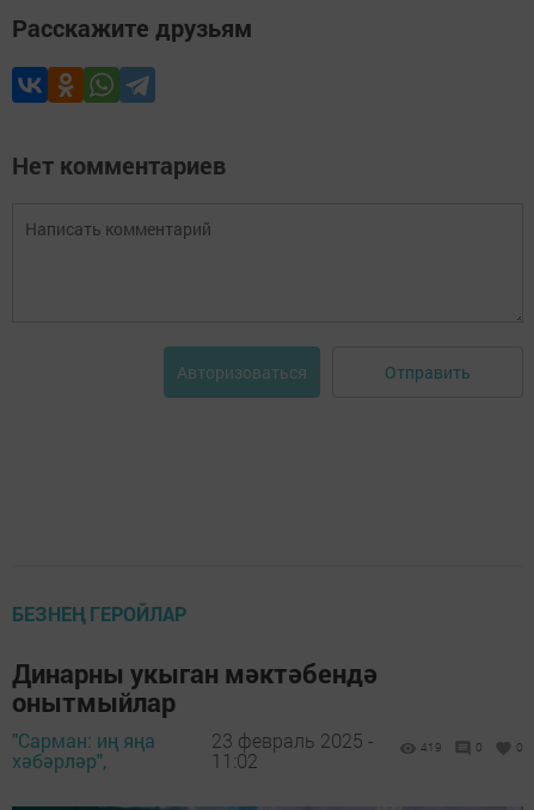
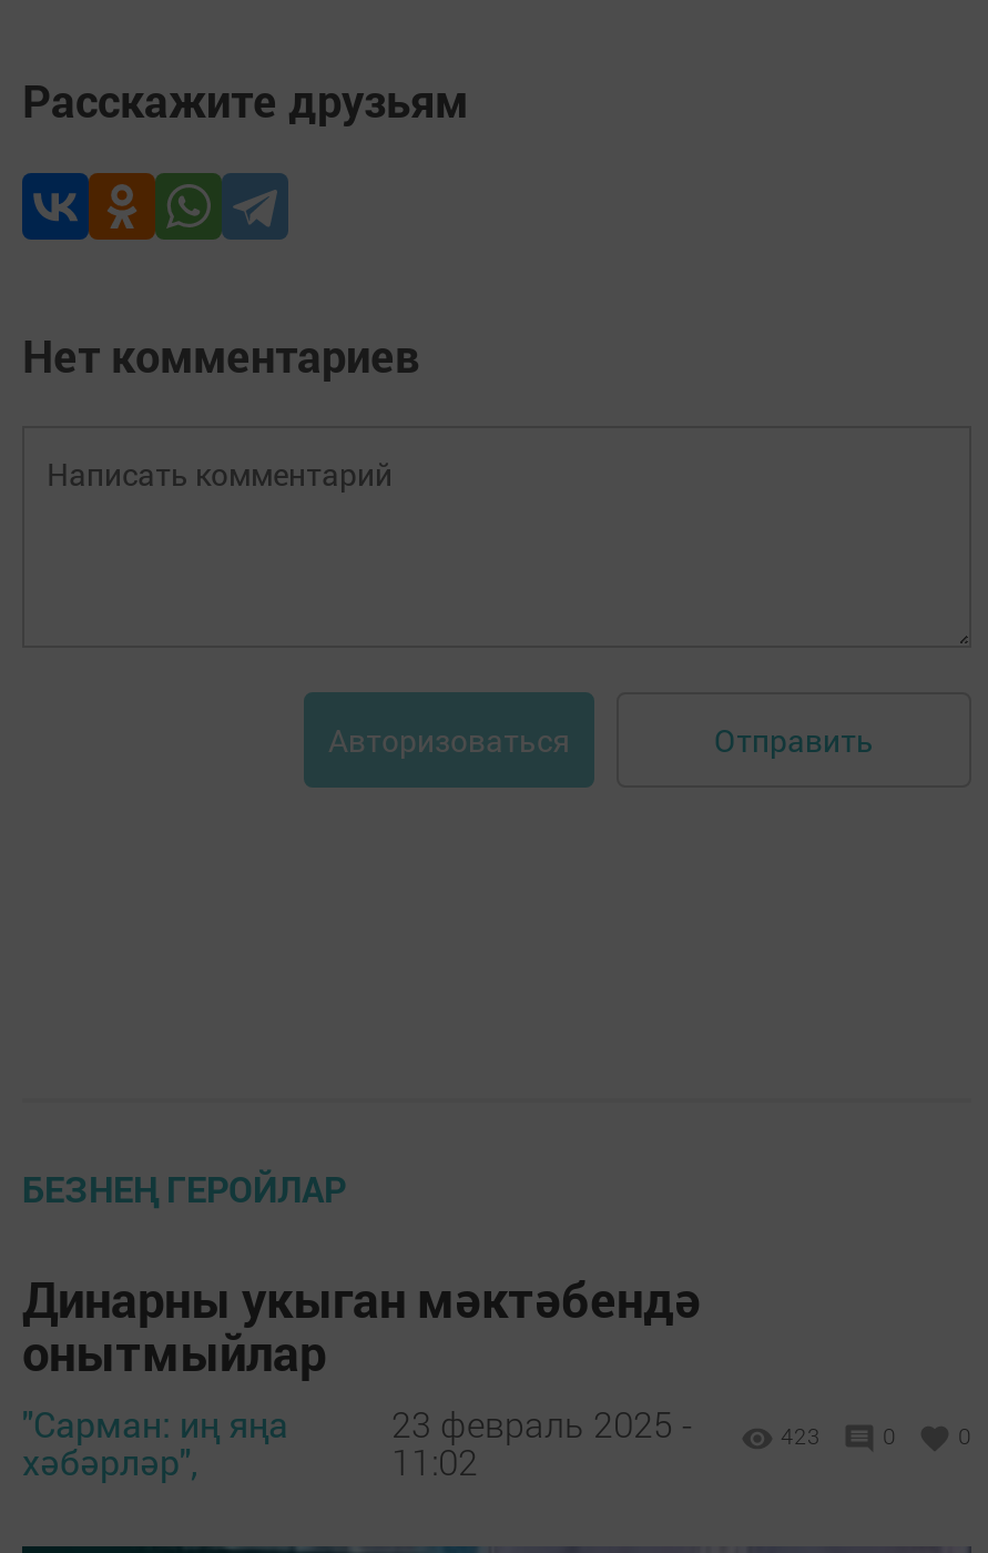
[421,740,442,755] 419 -> [781,1423,821,1451] 423

